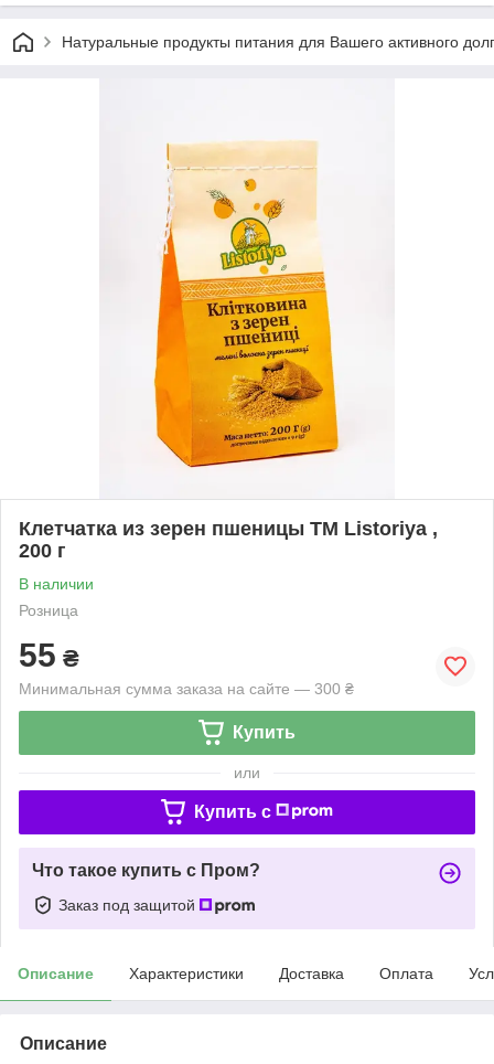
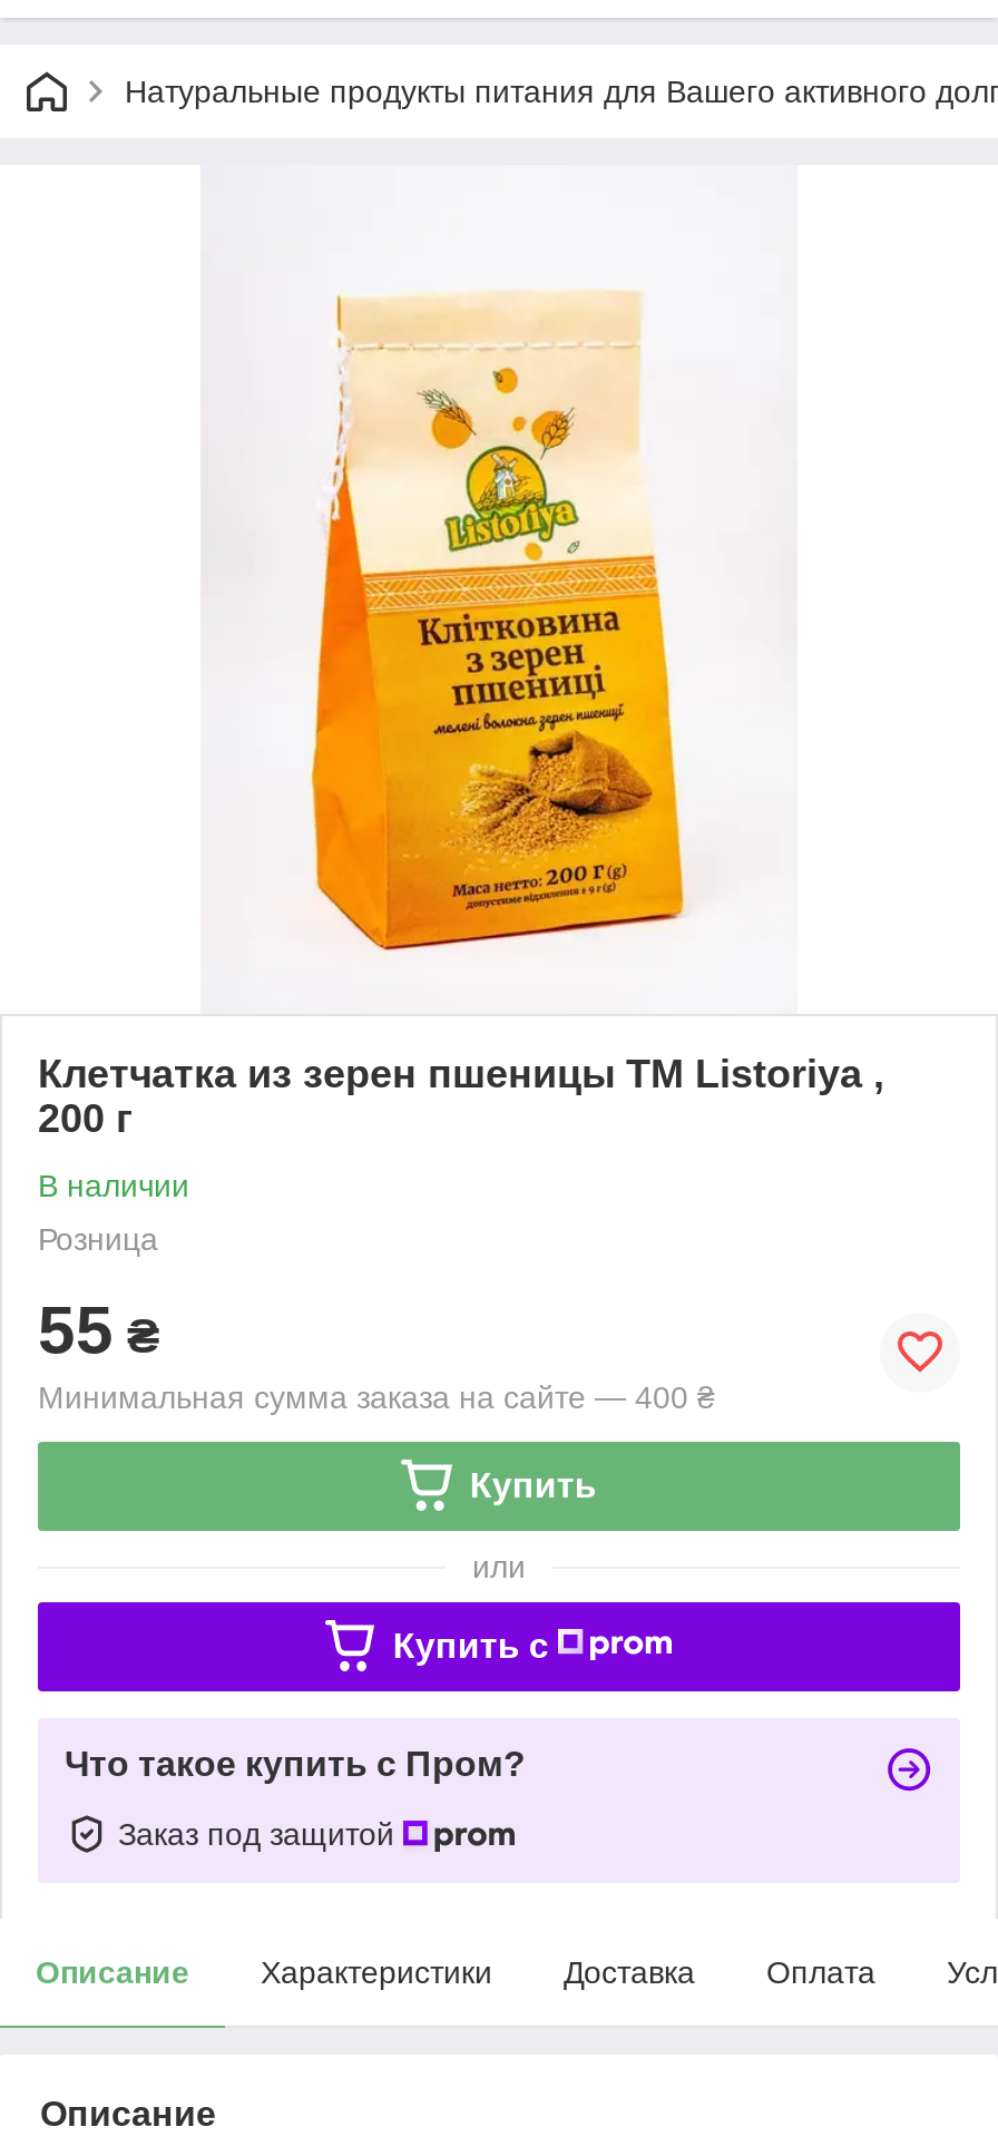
[19,680,354,697] Минимальная сумма заказа на сайте — 300 ₴ -> [38,1379,715,1415] Минимальная сумма заказа на сайте — 400 ₴

